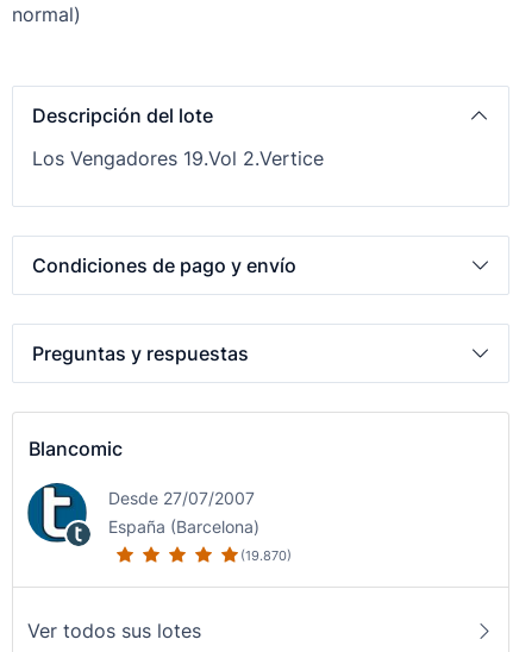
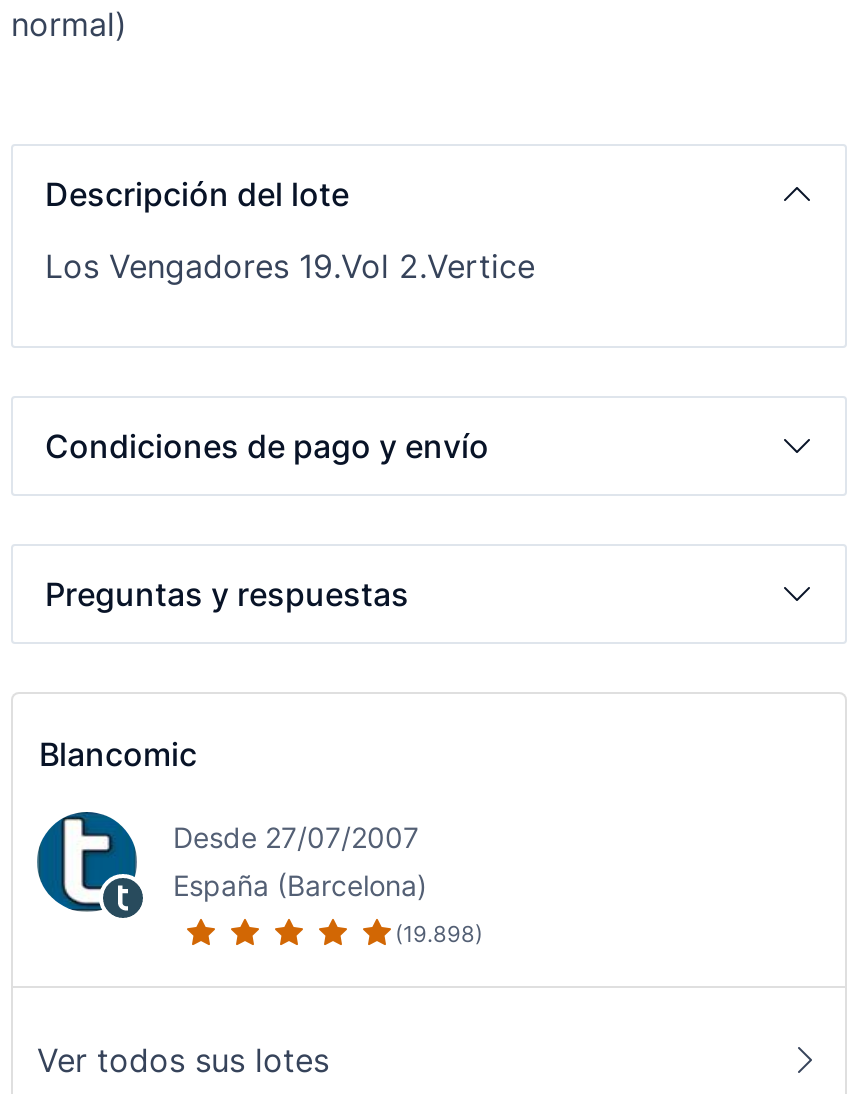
[240,547,292,564] (19.870) -> [395,920,483,948] (19.898)

